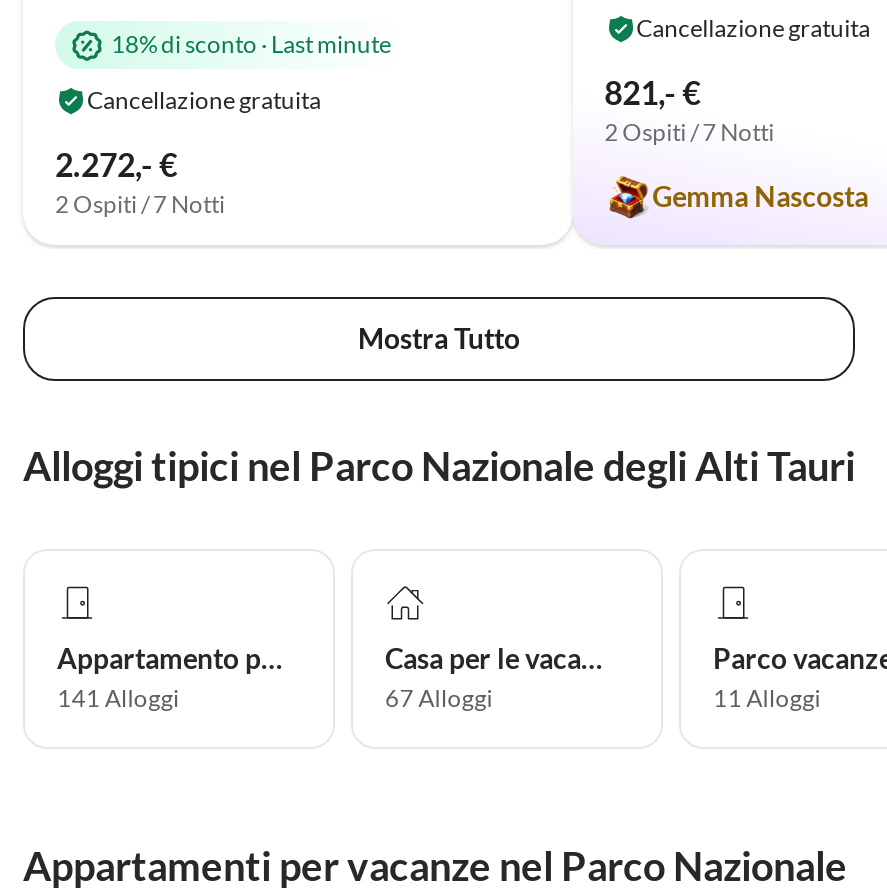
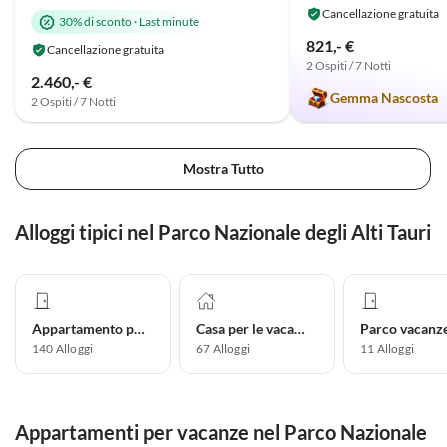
[111,28,391,58] 18% di sconto · Last minute -> [59,14,199,29] 30% di sconto · Last minute
[55,144,177,182] 2.272,- € -> [31,72,92,91] 2.460,- €
[57,682,179,712] 141 Alloggi -> [32,341,93,356] 140 Alloggi

